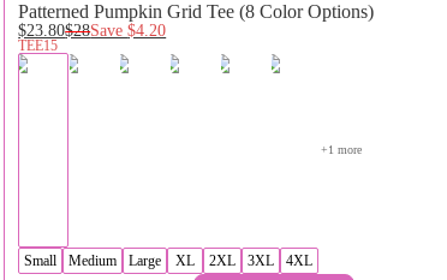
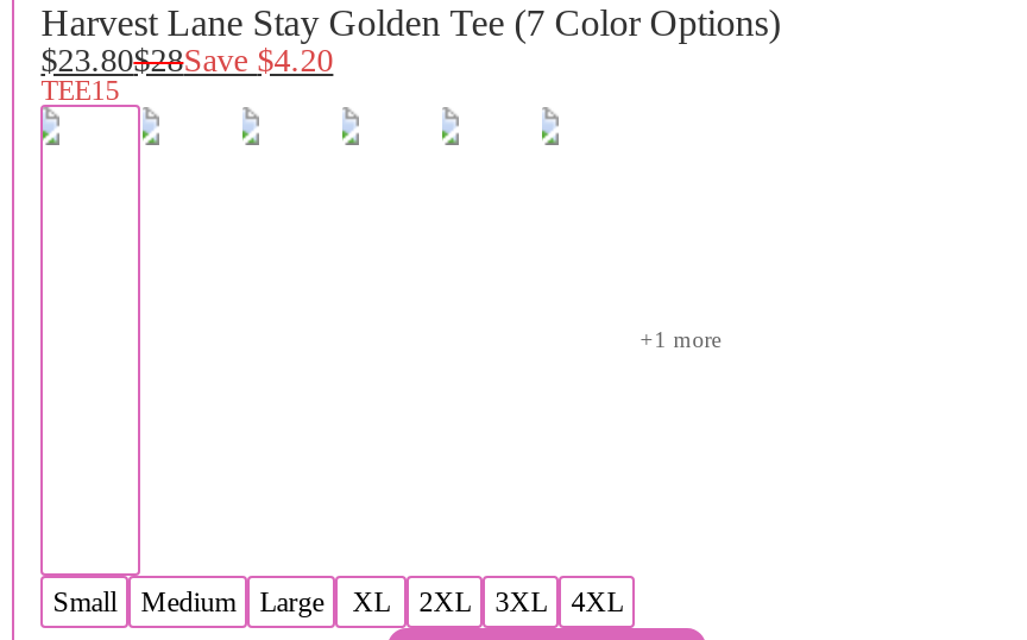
[18,1,374,22] Patterned Pumpkin Grid Tee (8 Color Options) -> [41,2,780,43] Harvest Lane Stay Golden Tee (7 Color Options)

